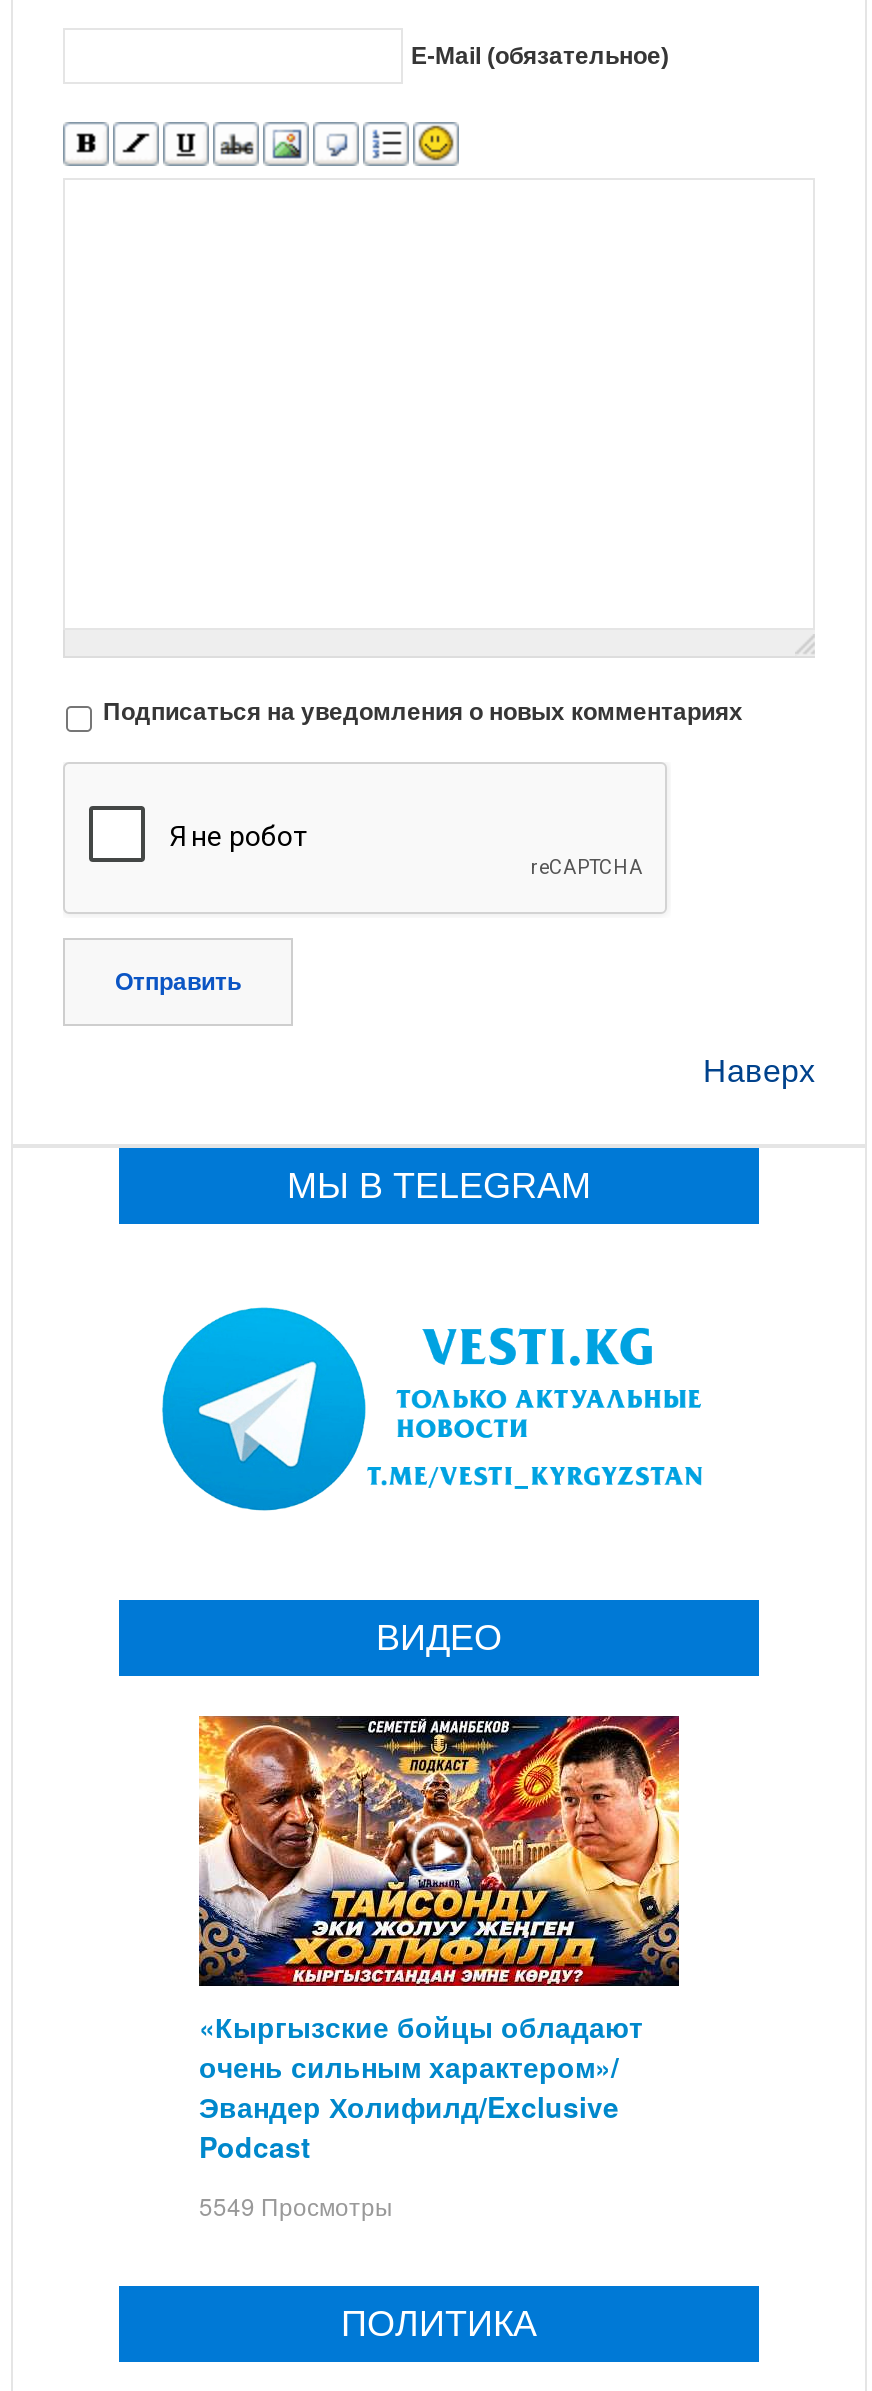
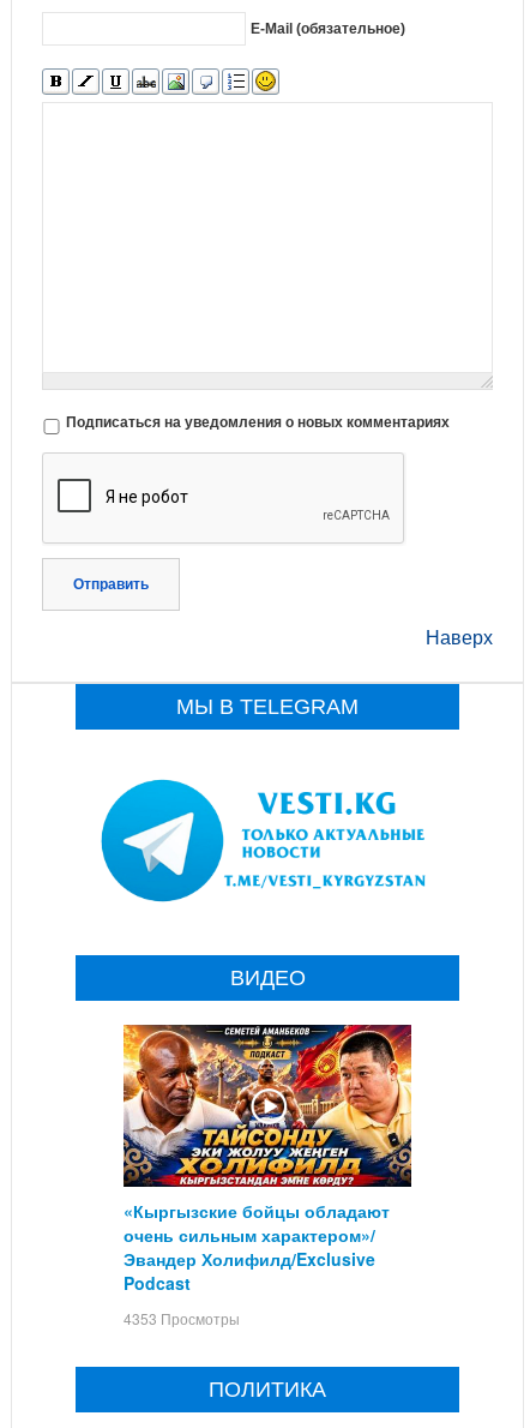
[199,2188,393,2222] 5549 Просмотры -> [124,1308,240,1328] 4353 Просмотры

